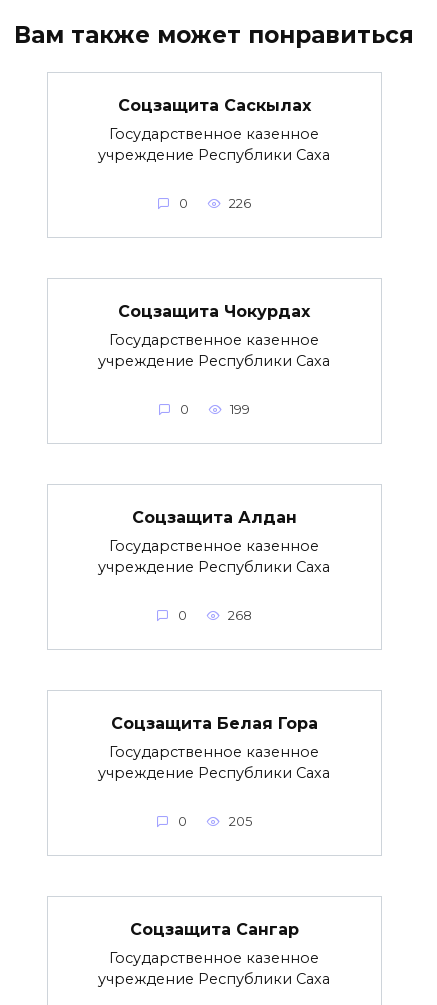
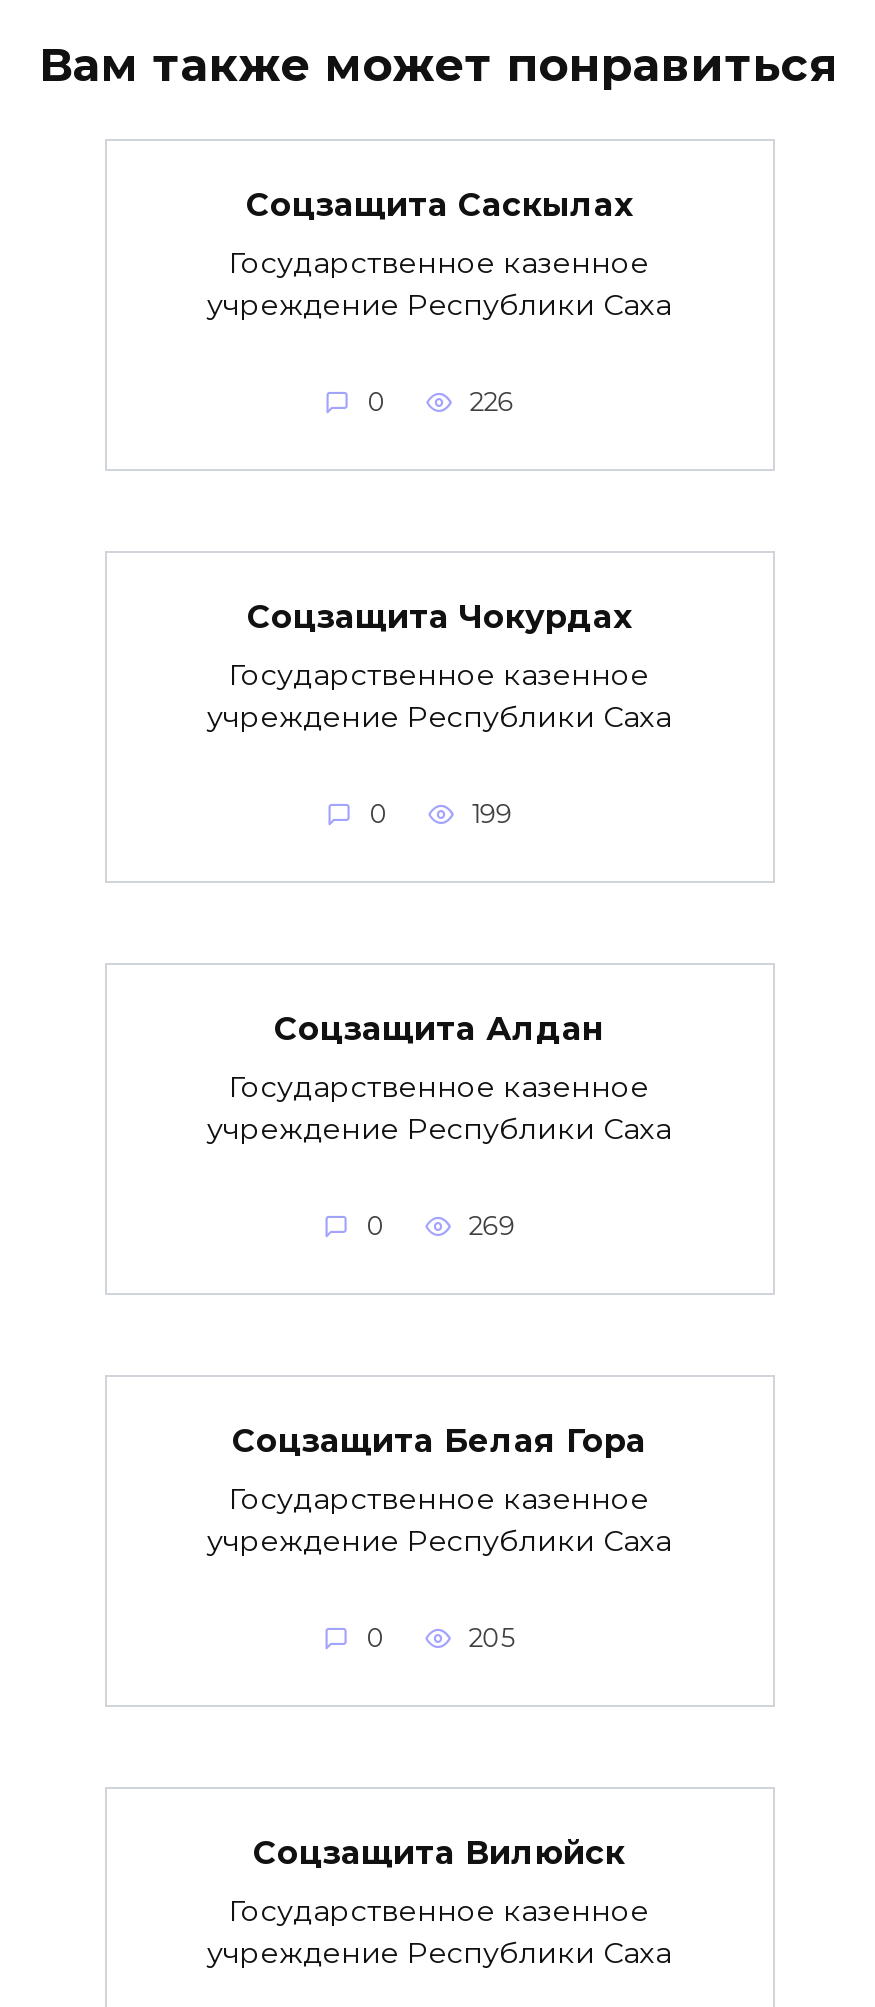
[228,608,252,623] 268 -> [469,1212,515,1242] 269
[129,919,298,938] Соцзащита Сангар -> [253,1833,625,1871] Соцзащита Вилюйск

